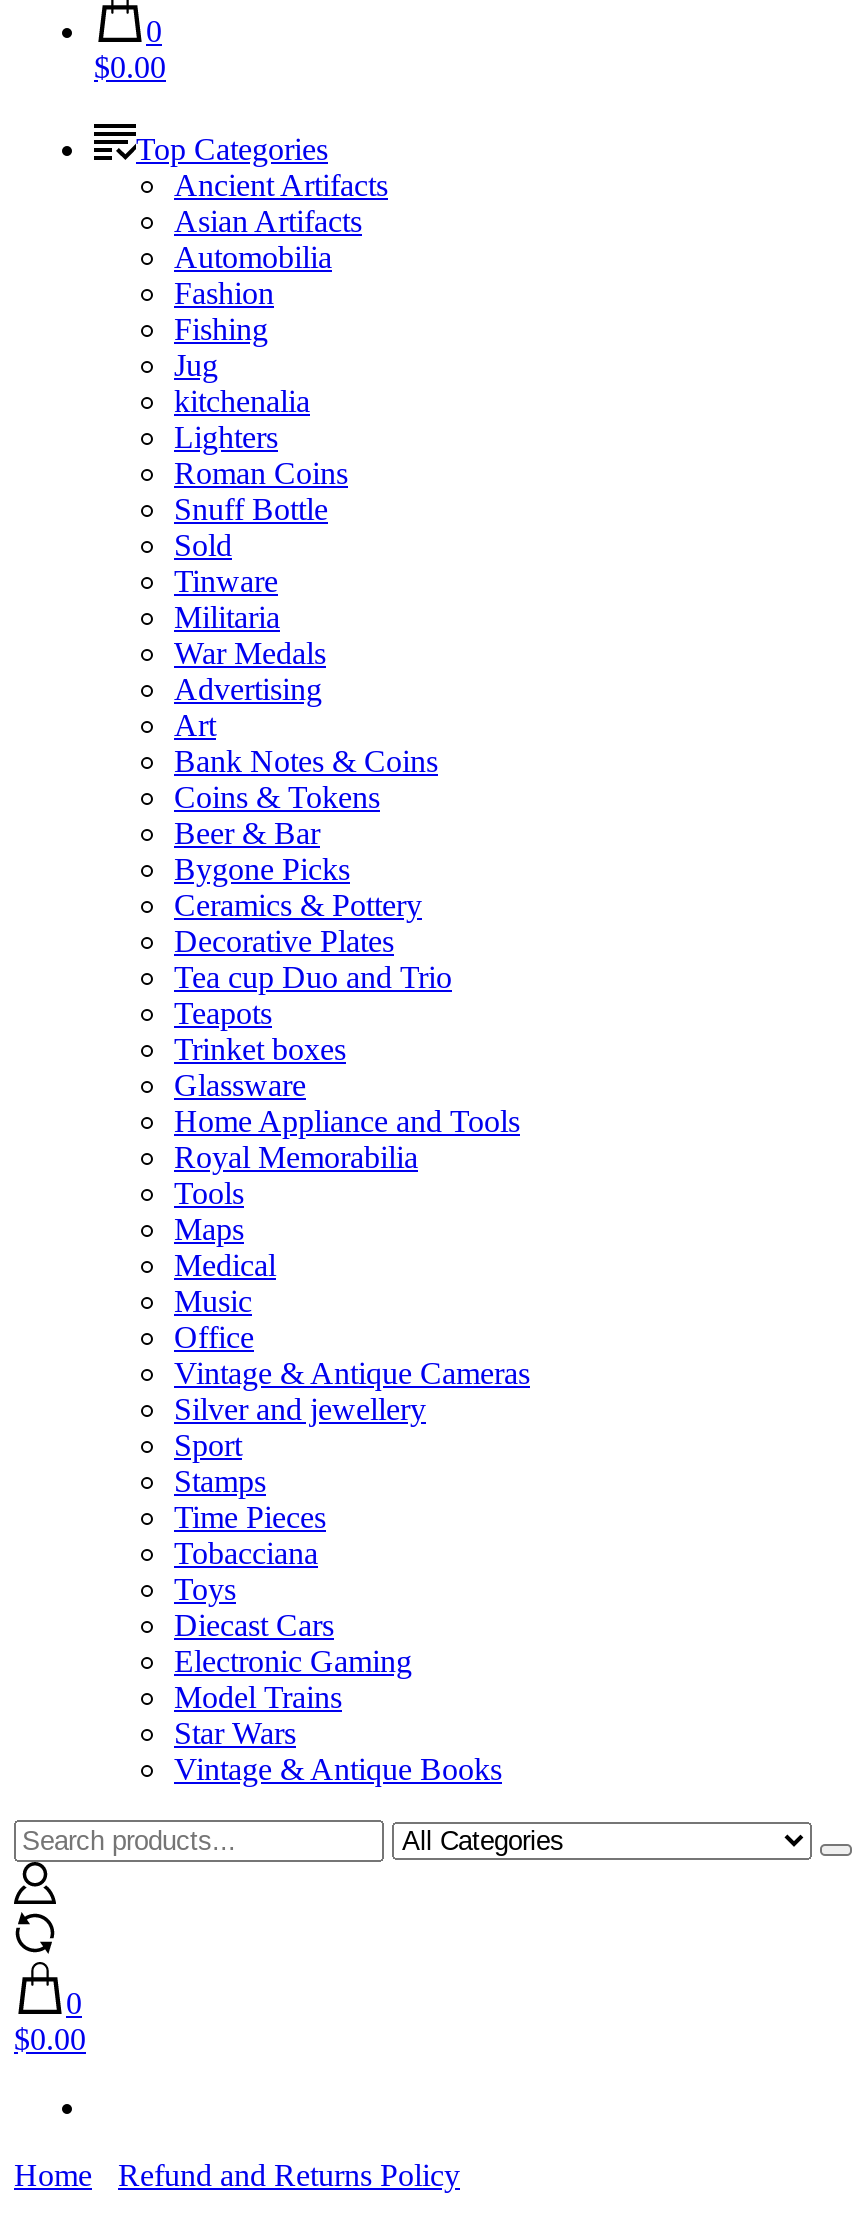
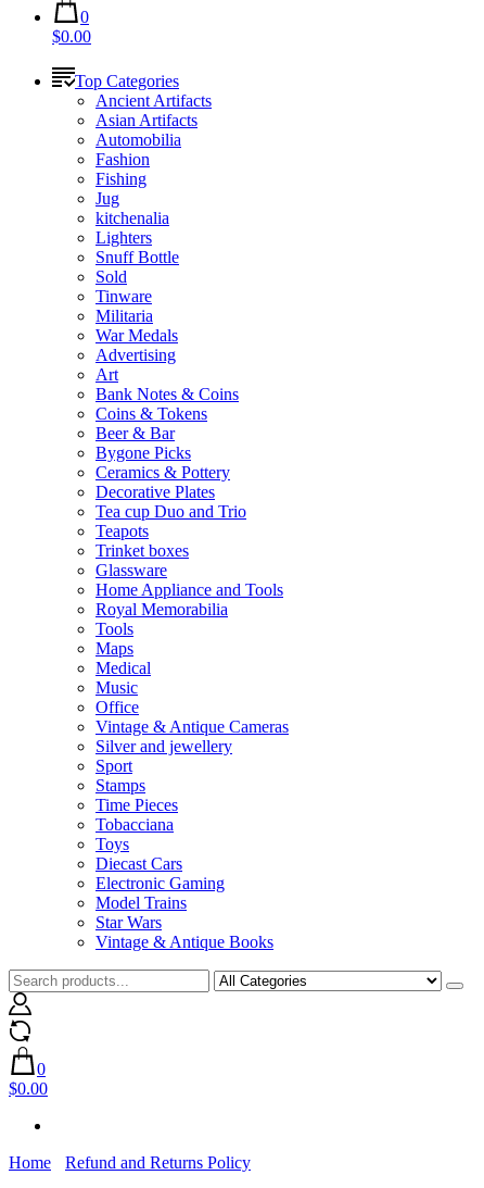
[174,455,348,489] Roman Coins -> none

